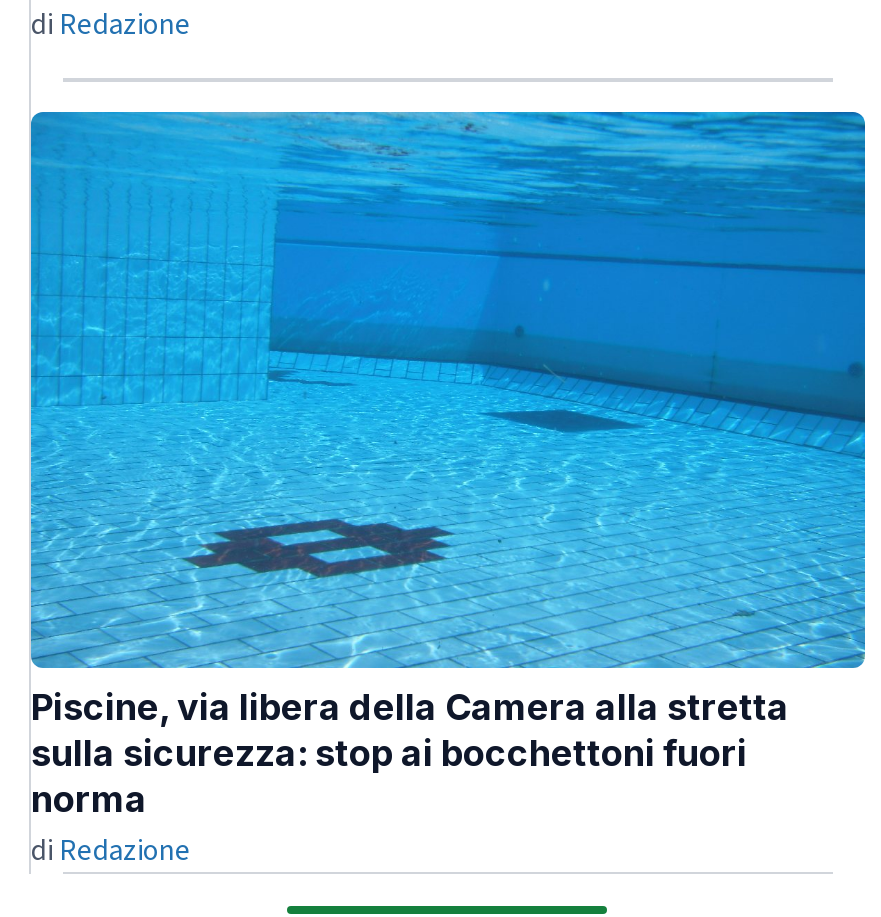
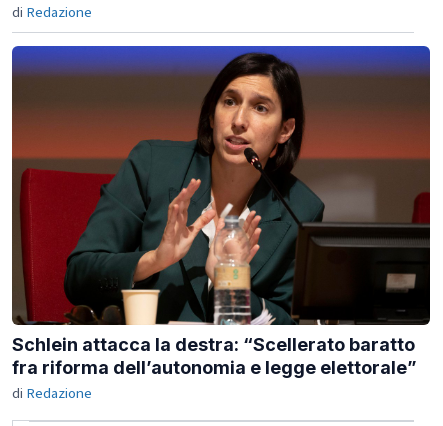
[29,110,867,820] [image] | Piscine, via libera della Camera alla stretta | sulla sicurezza: stop ai bocchettoni fuori | norma -> [11,45,431,378] [image] | Schlein attacca la destra: “Scellerato baratto | fra riforma dell’autonomia e legge elettorale”

